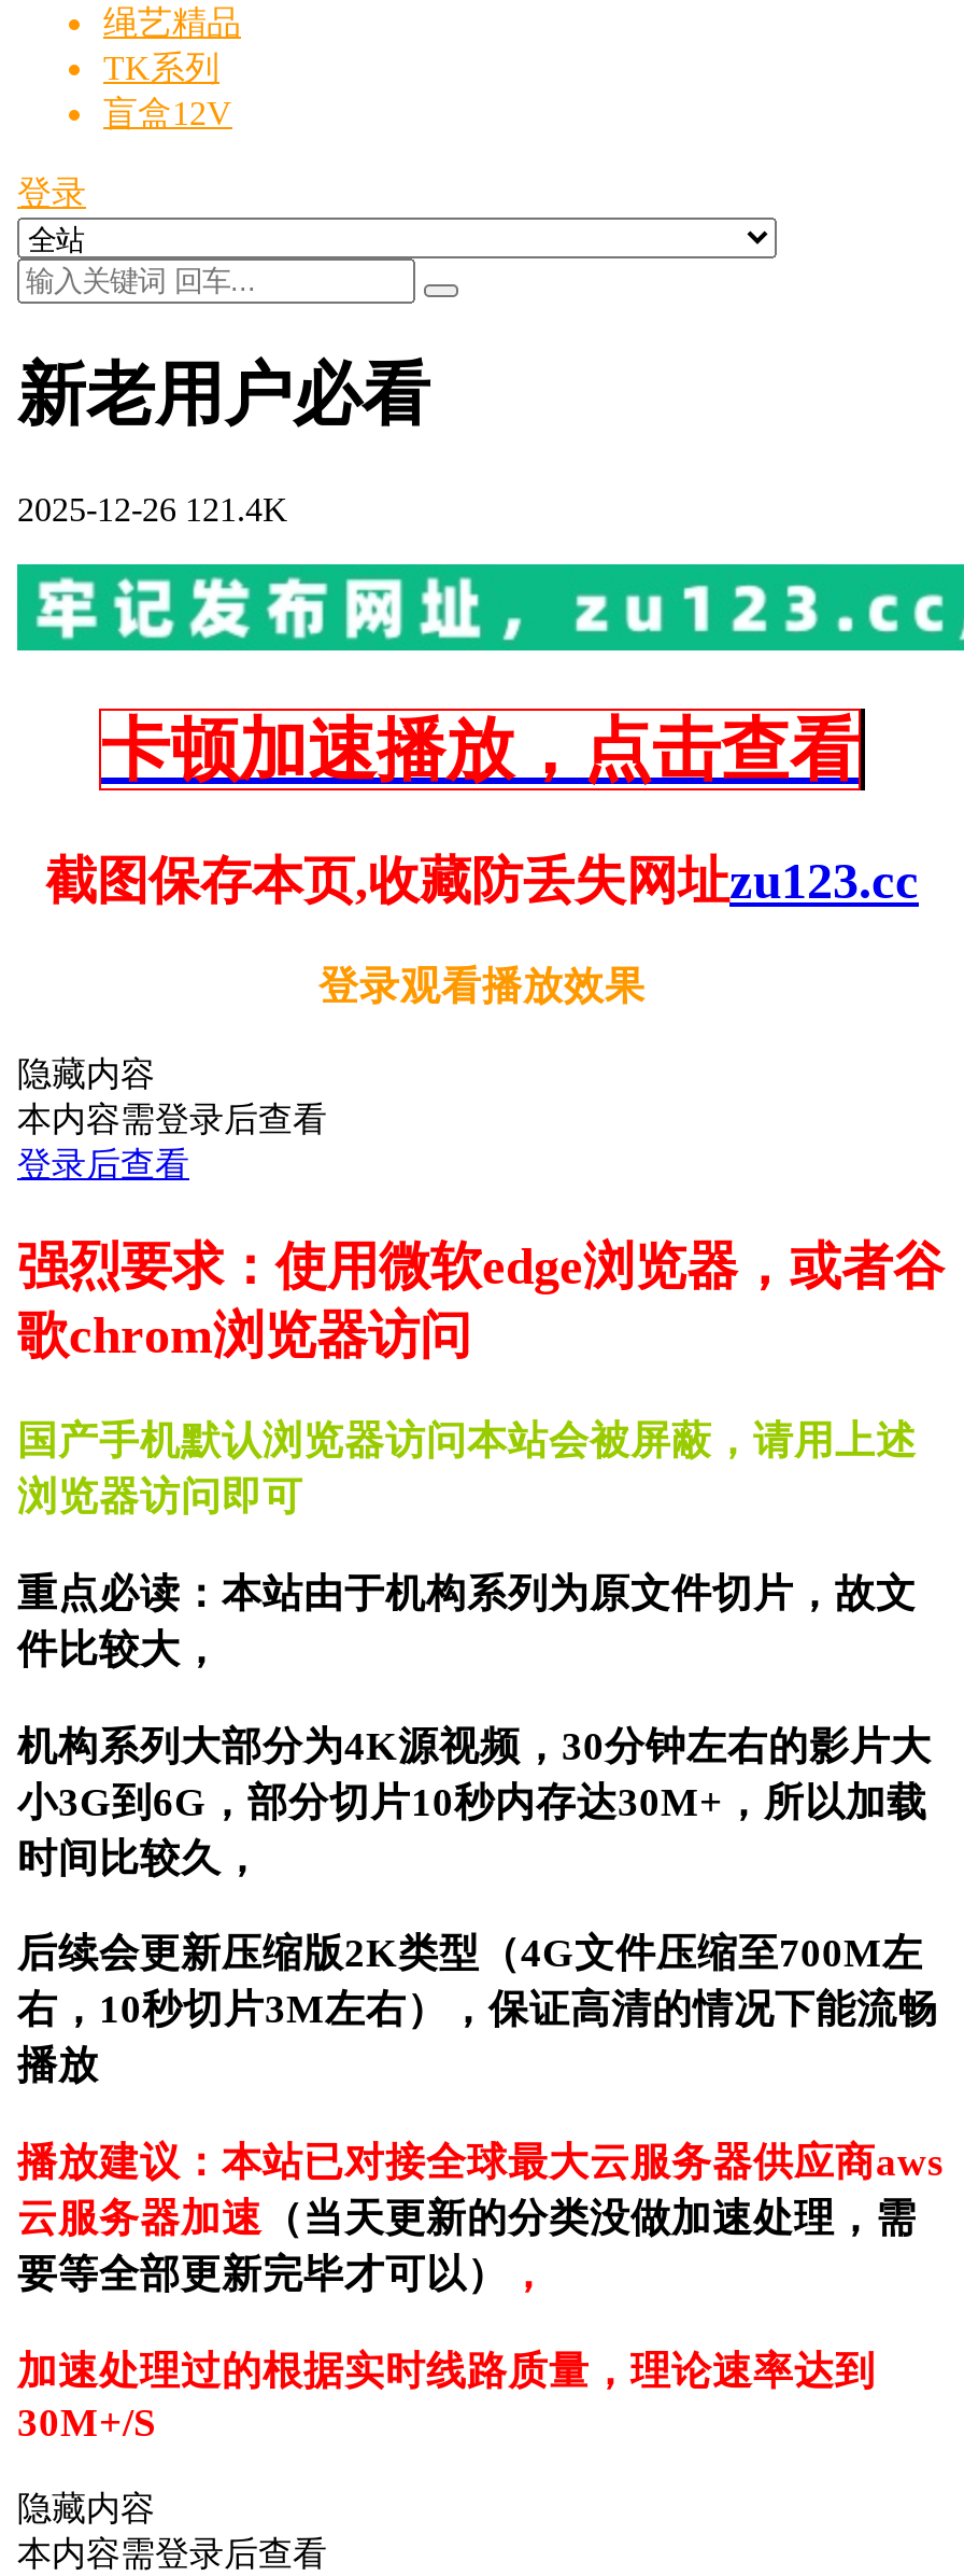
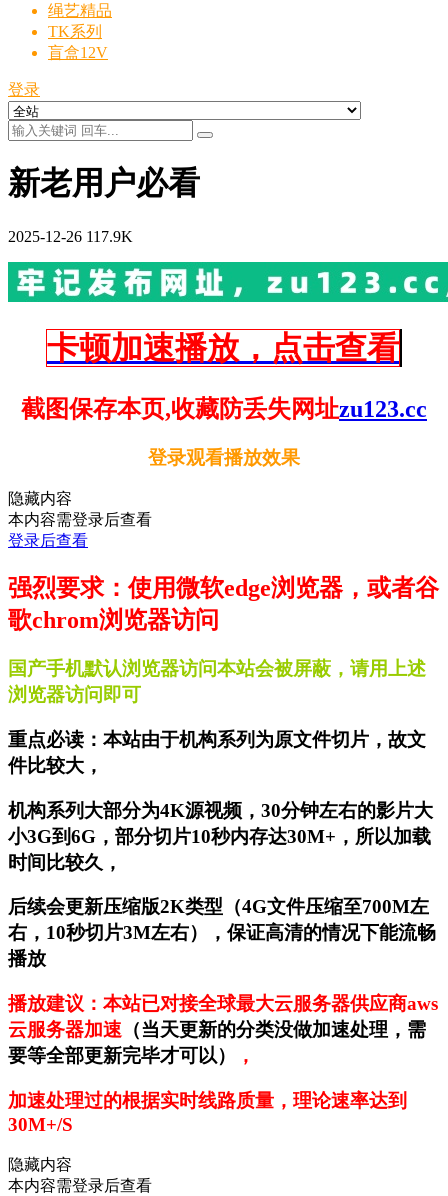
[17,491,288,527] 2025-12-26 121.4K -> [8,228,133,245] 2025-12-26 117.9K

